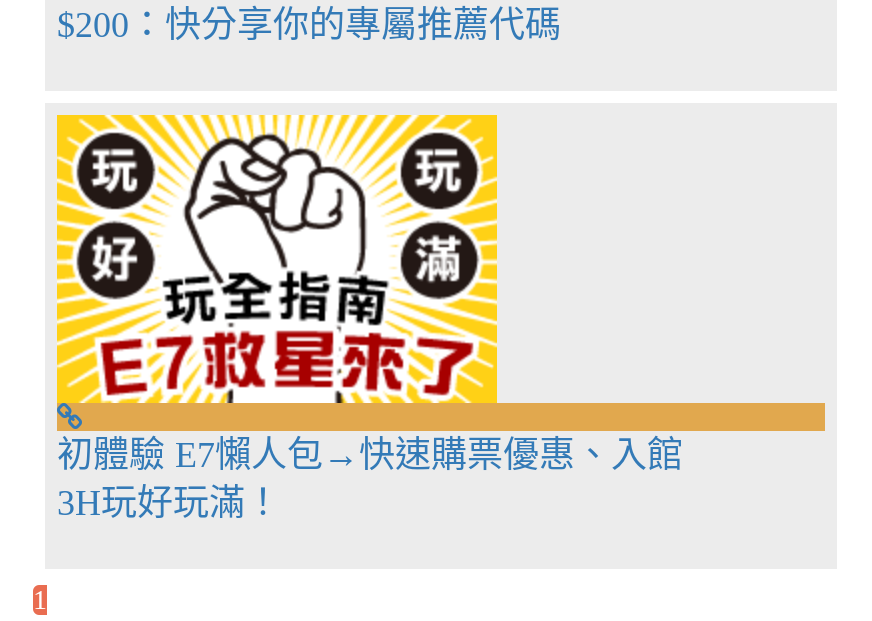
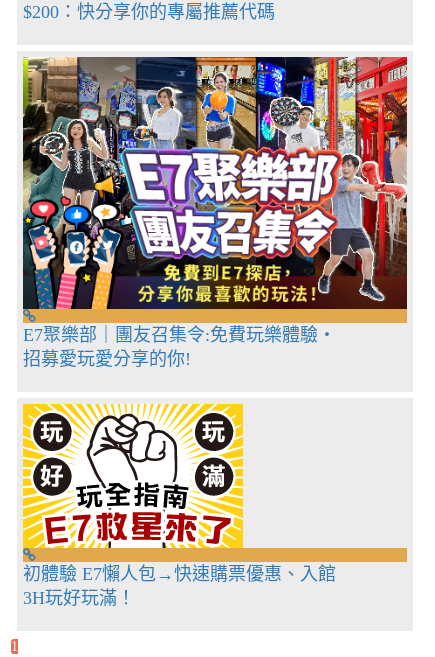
none -> [22,56,408,369] [image] | E7聚樂部｜團友召集令:免費玩樂體驗・ | 招募愛玩愛分享的你!

